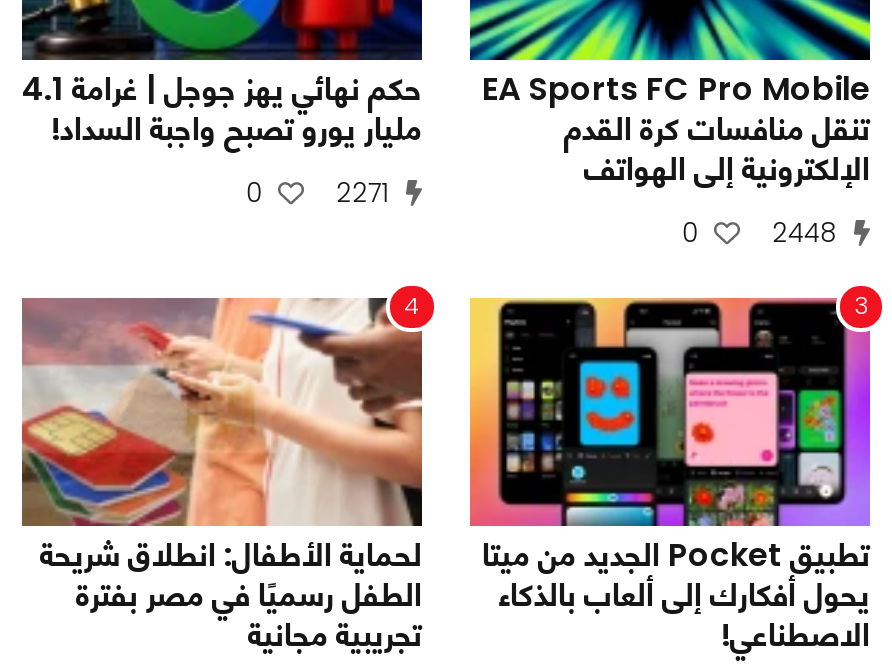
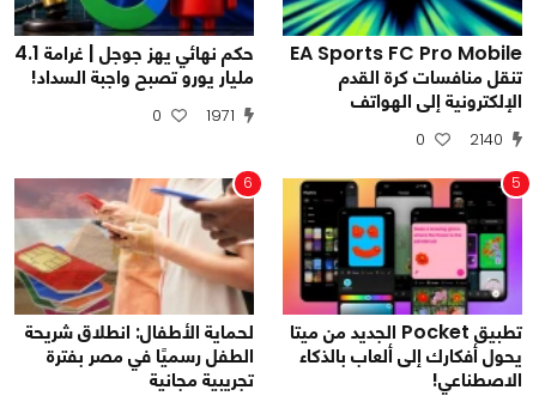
[246,173,390,211] 0 2271 -> [152,104,235,126] 0 1971
[682,213,838,251] 0 2448 -> [416,128,503,150] 0 2140
[404,287,420,321] 4 -> [243,172,253,192] 6
[854,287,868,321] 3 -> [511,172,521,192] 5

